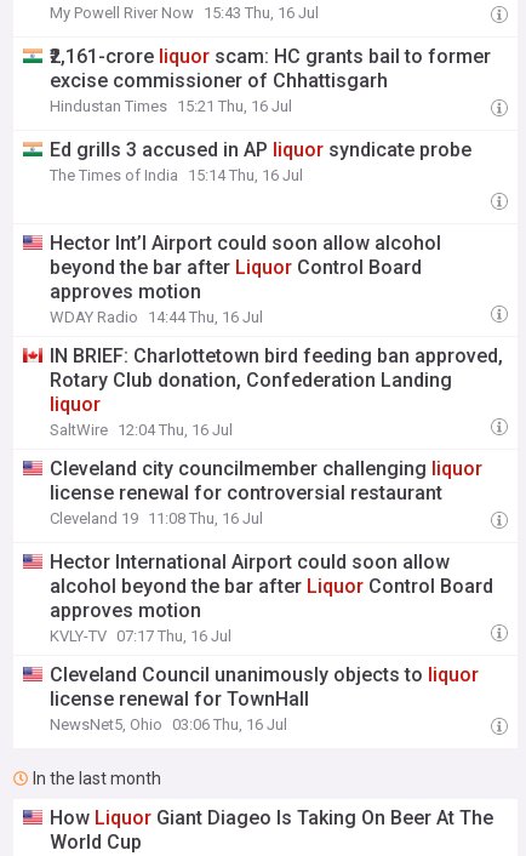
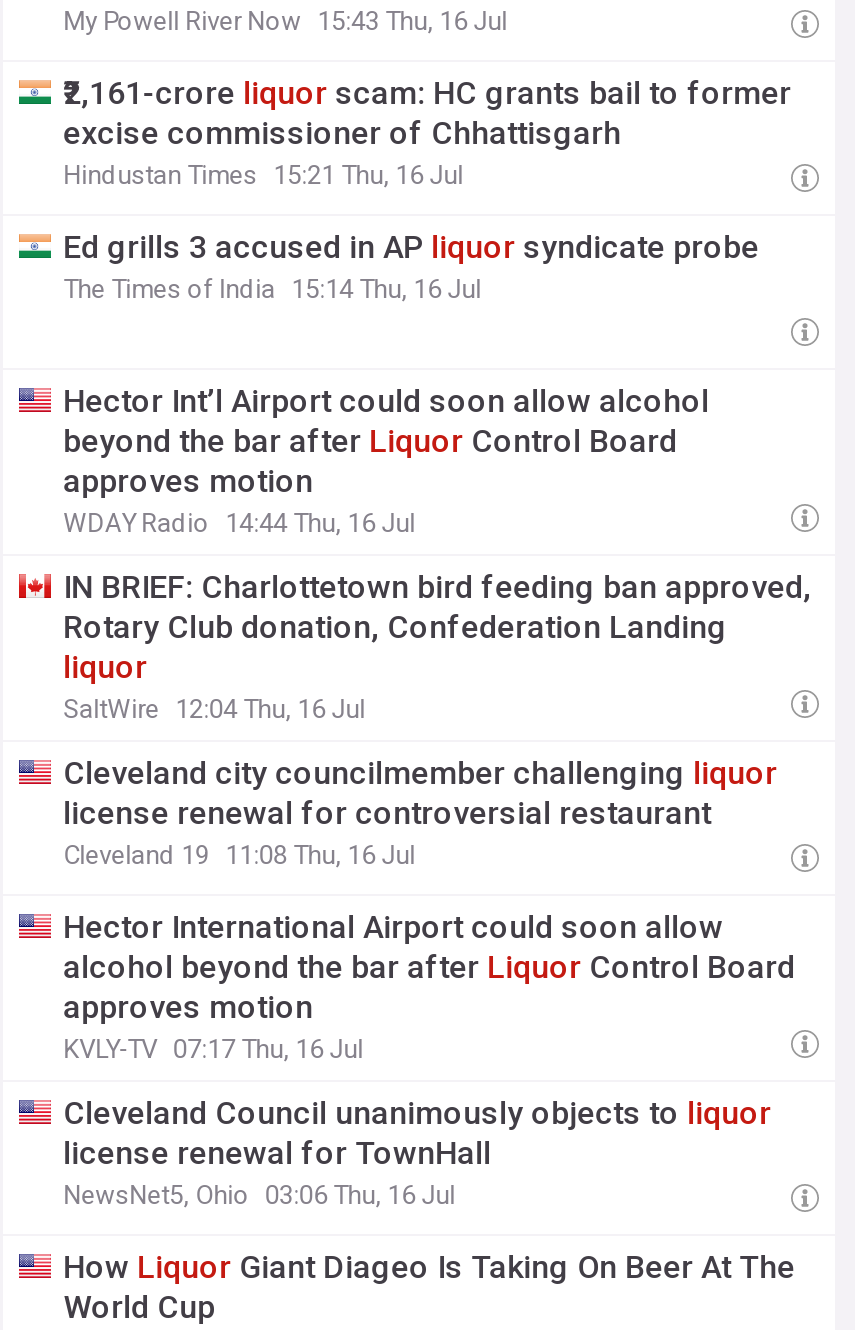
[33,769,161,788] In the last month -> none

